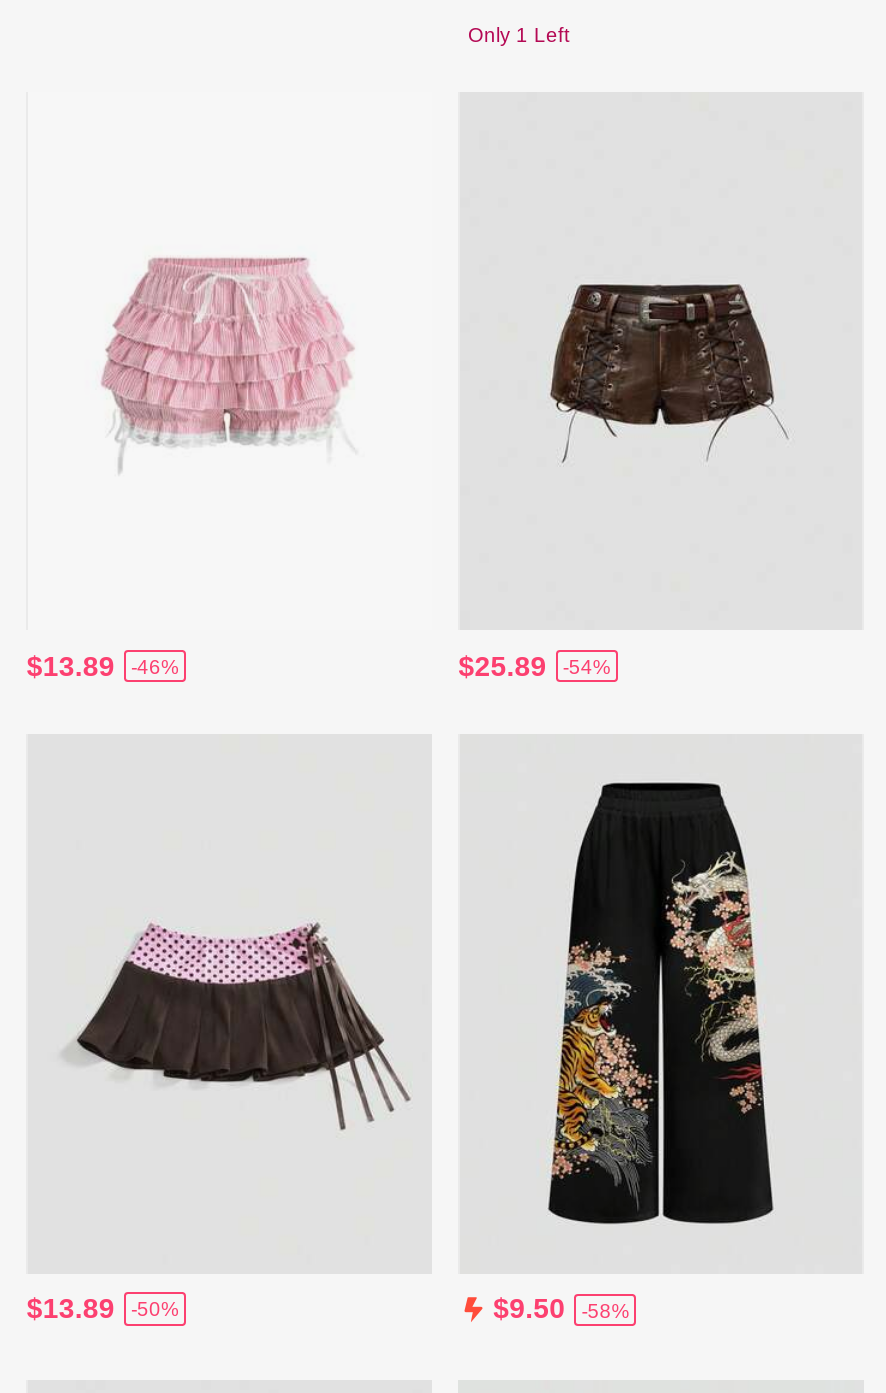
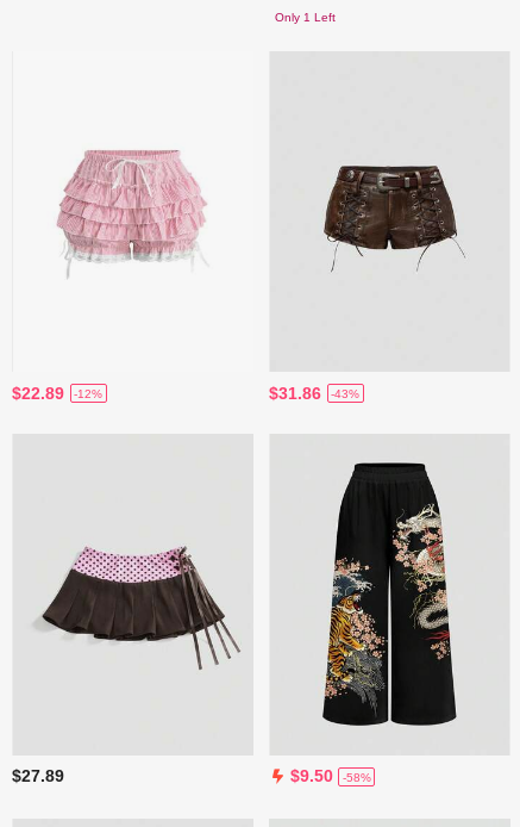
[27,649,611,681] $13.89 | -46% | $25.89 | -54% -> [12,383,360,402] $22.89 | -12% | $31.86 | -43%
[27,1292,179,1324] $13.89 | -50% -> [12,766,65,785] $27.89

